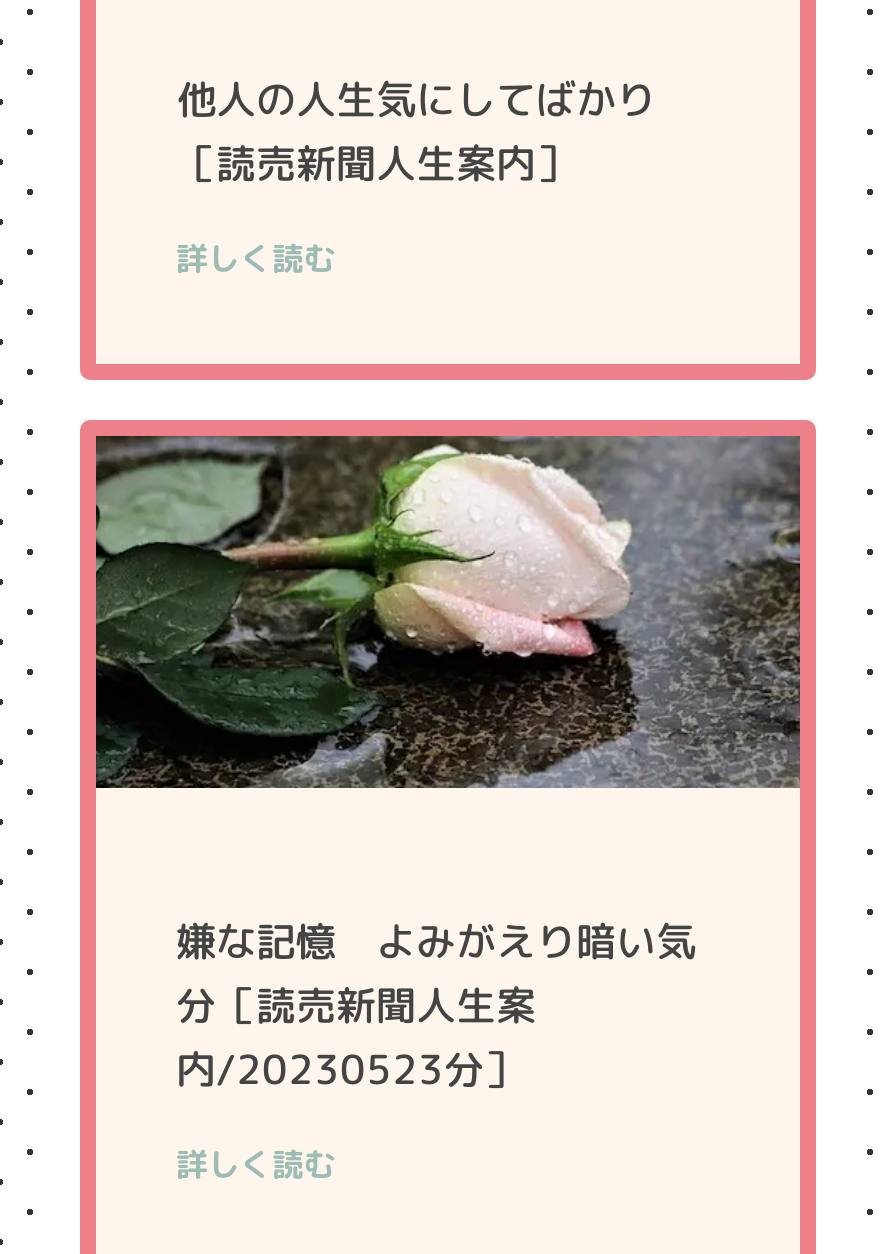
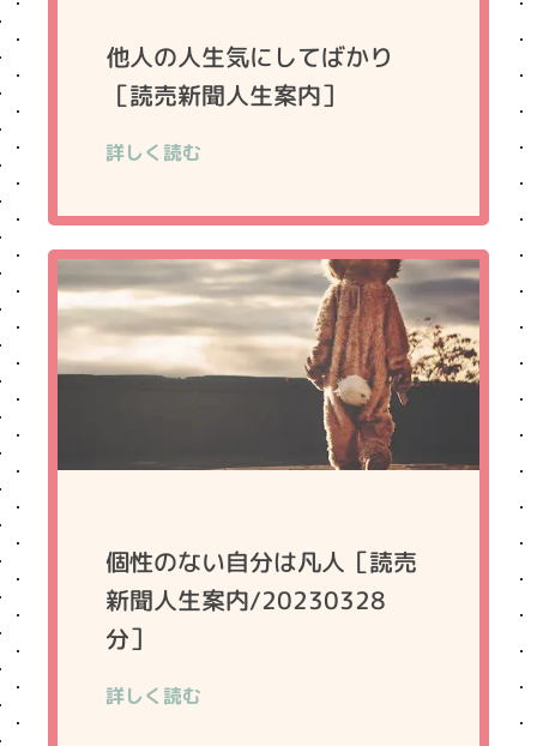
[94,434,802,788] [image] -> [56,258,481,471] [image]
[176,911,696,1095] 嫌な記憶 よみがえり暗い気 | 分［読売新聞人生案 | 内/20230523分］ -> [105,544,417,654] 個性のない自分は凡人［読売 | 新聞人生案内/20230328 | 分］

